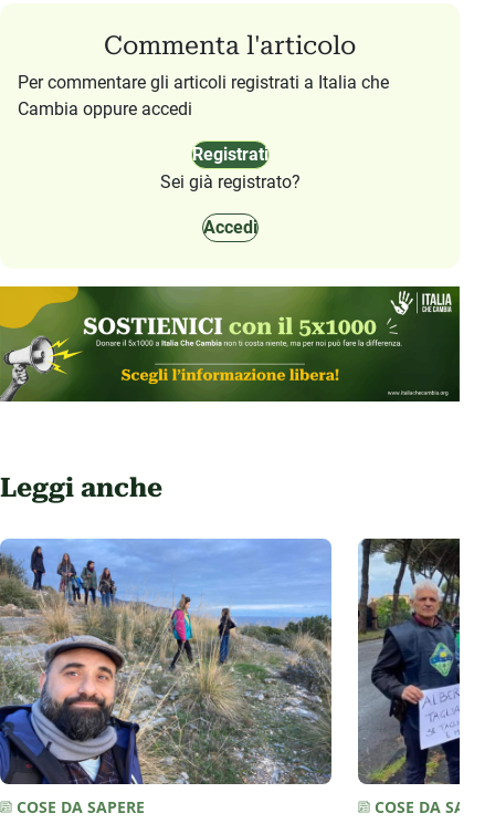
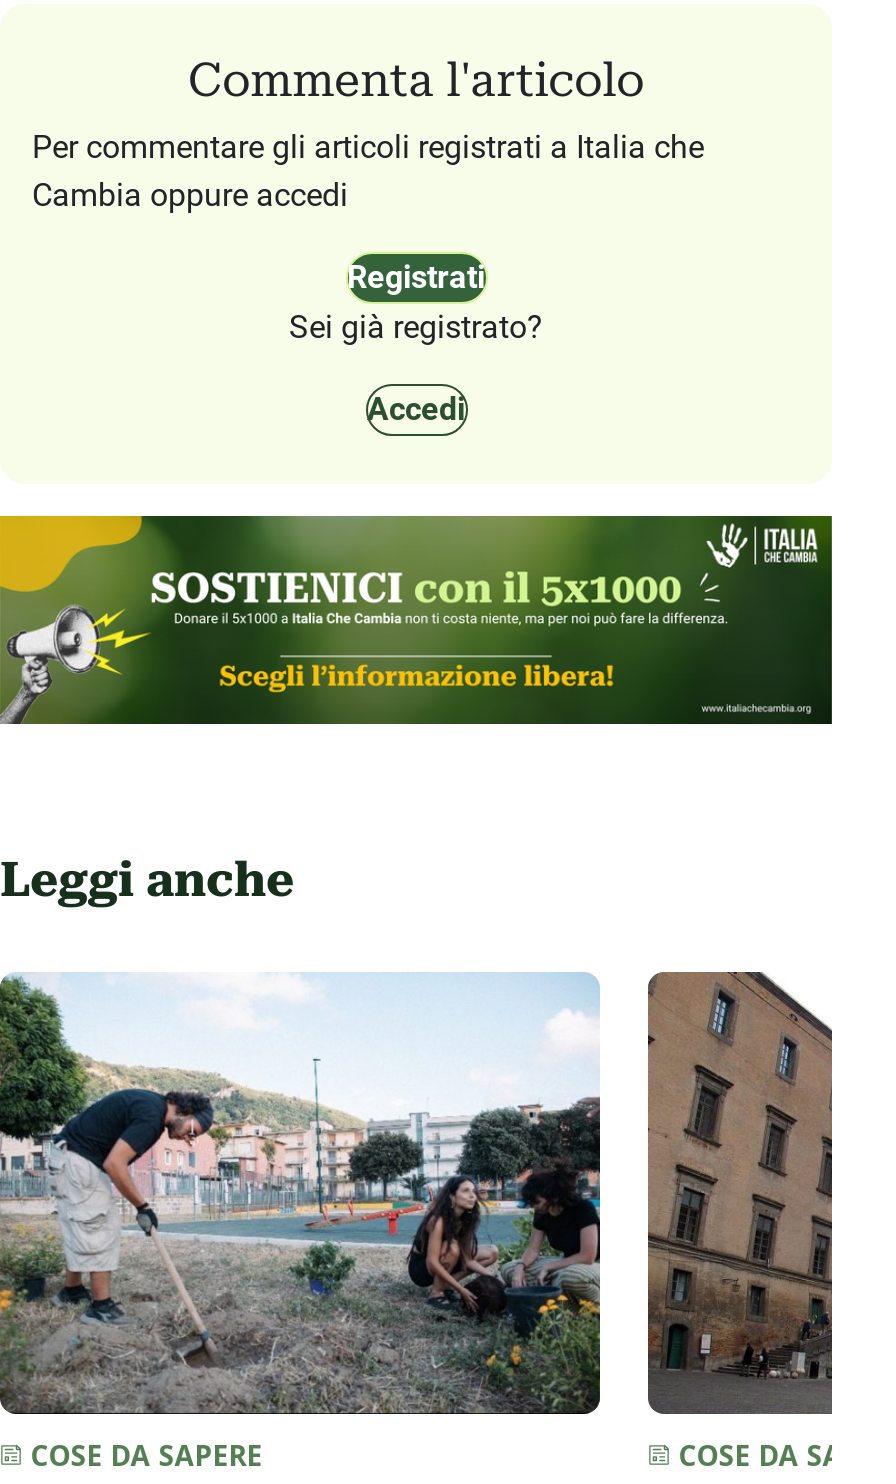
[3,538,333,785] [image] -> [6,971,602,1415] [image]
[357,538,461,785] [image] -> [646,971,834,1415] [image]

